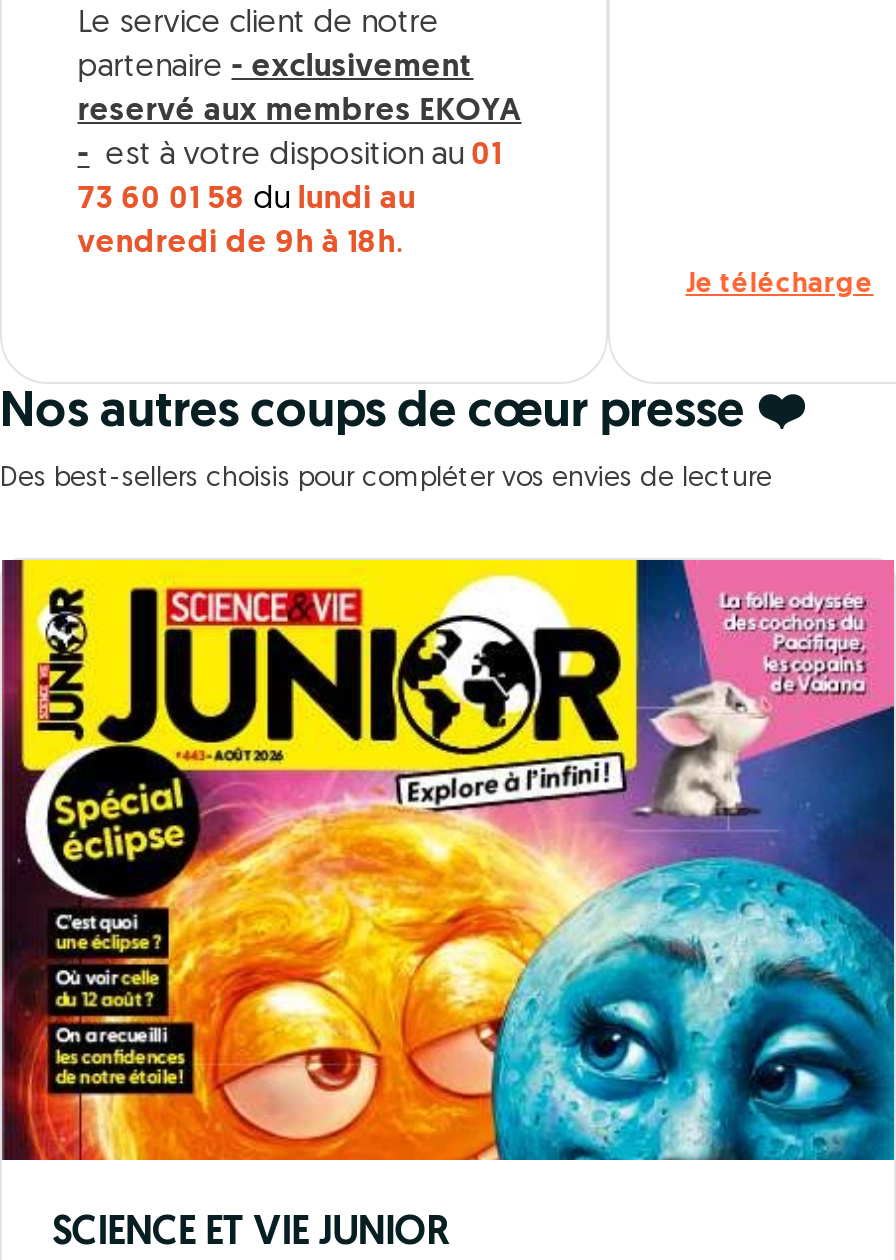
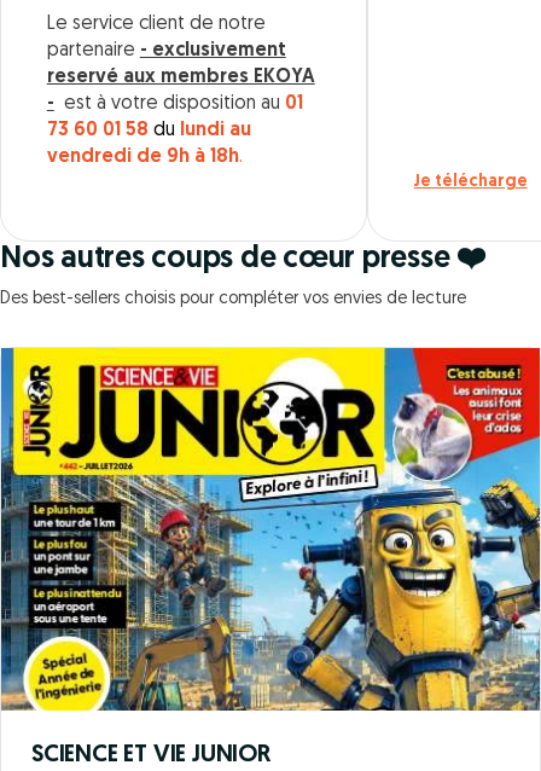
[6,558,890,1162] [image] -> [4,347,537,712] [image]

